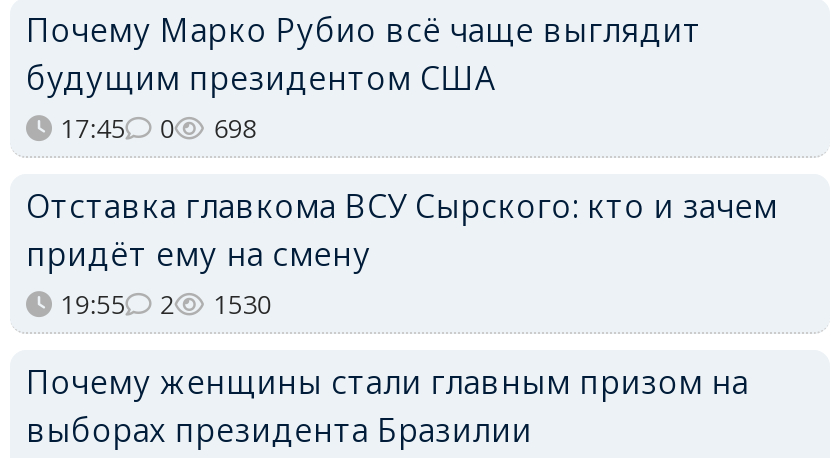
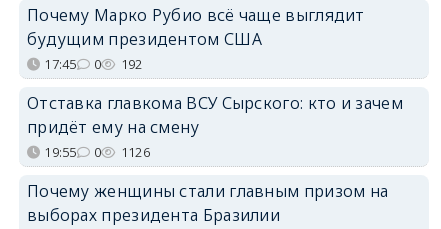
[61,110,257,146] 17:45 0 698 -> [44,55,143,73] 17:45 0 192
[160,286,175,322] 2 -> [94,143,101,161] 0
[213,286,272,322] 1530 -> [121,143,150,161] 1126

